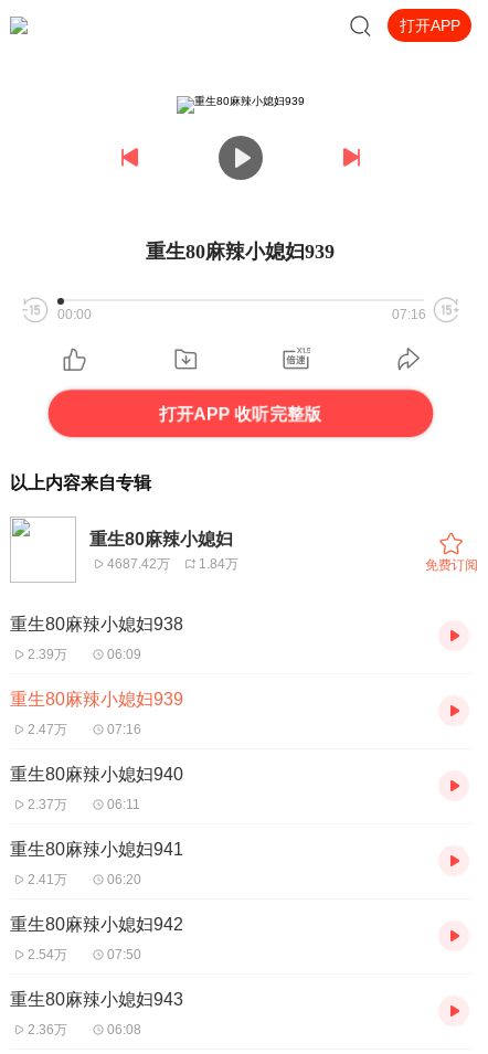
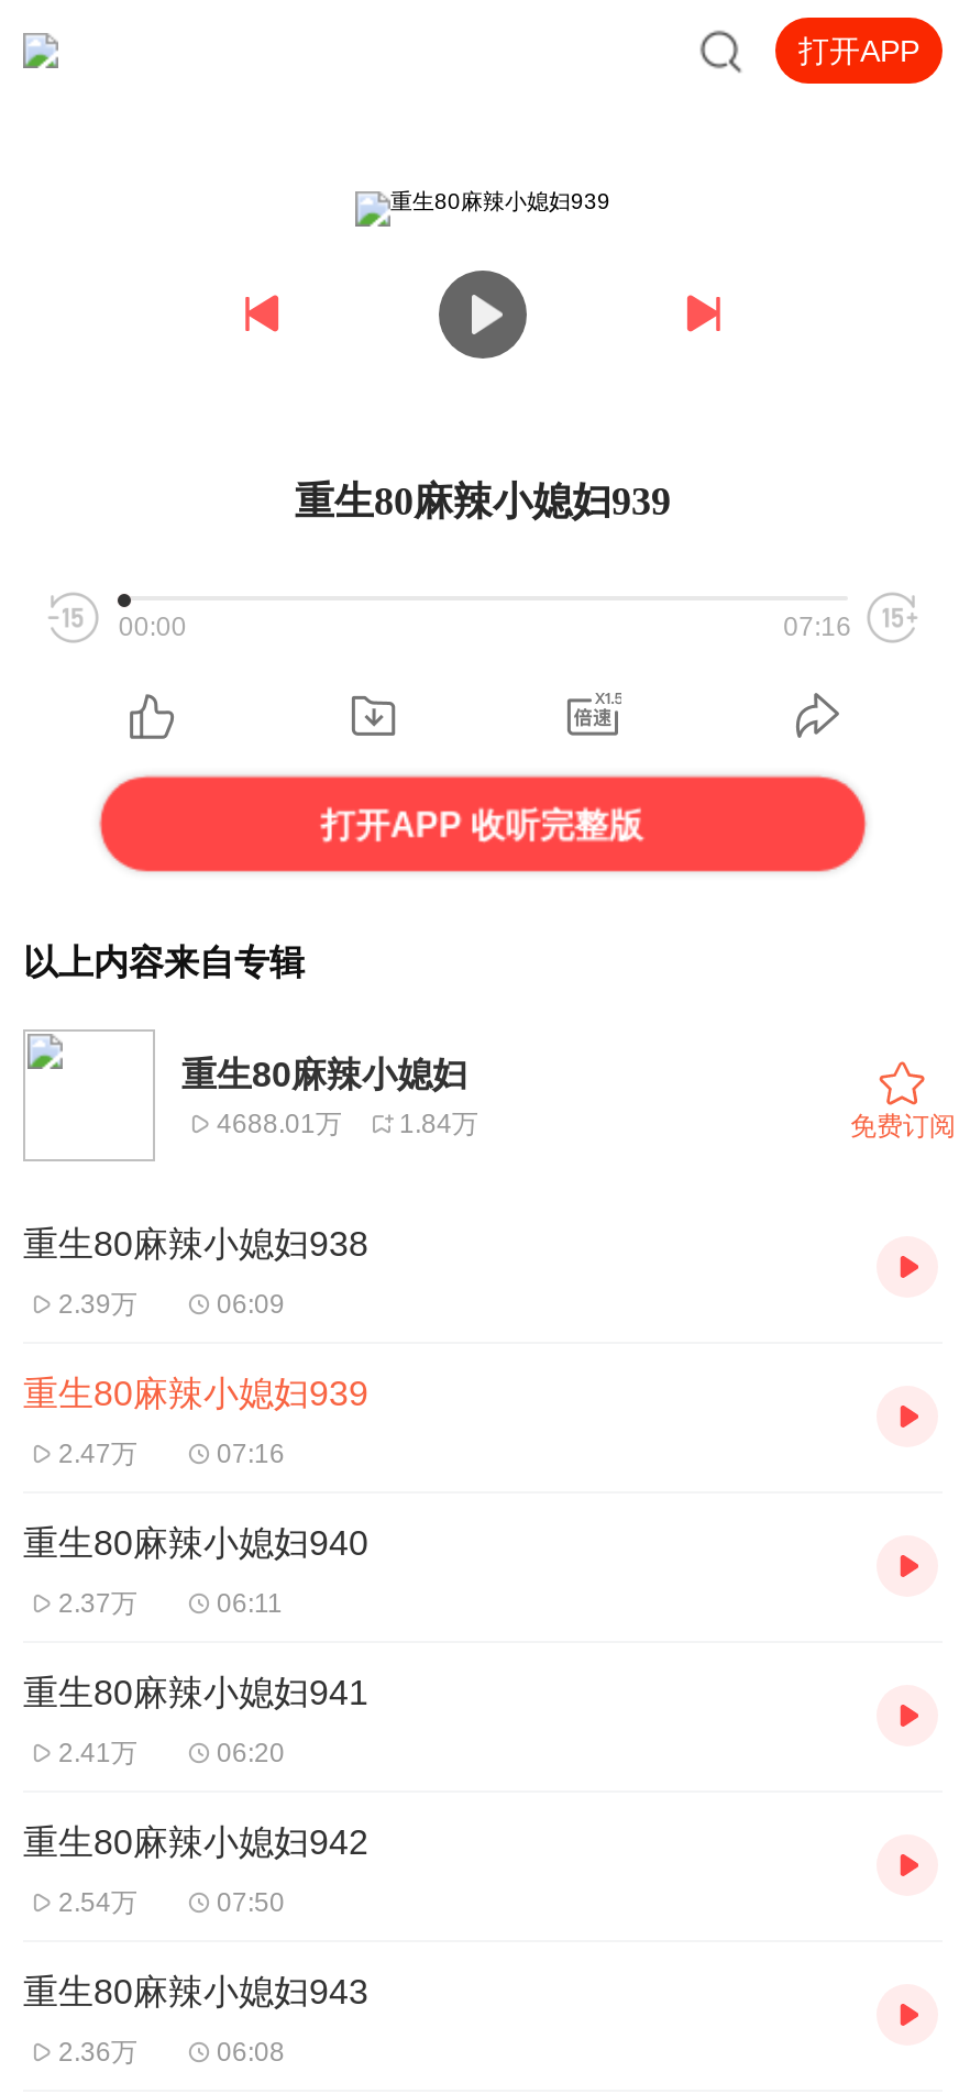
[107,556,238,571] 4687.42万 1.84万 -> [217,1107,478,1138] 4688.01万 1.84万

